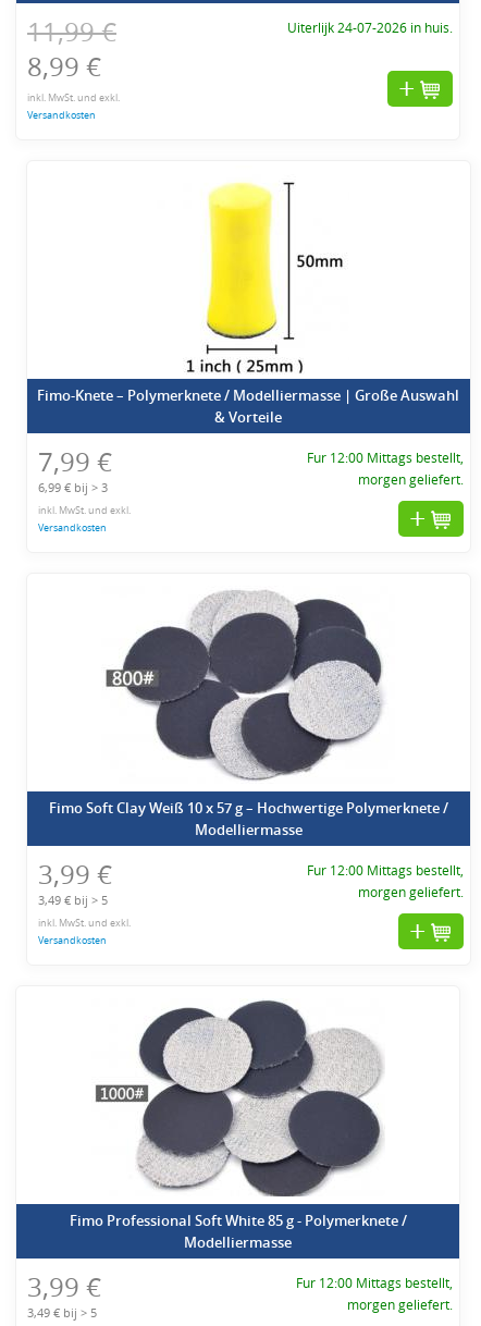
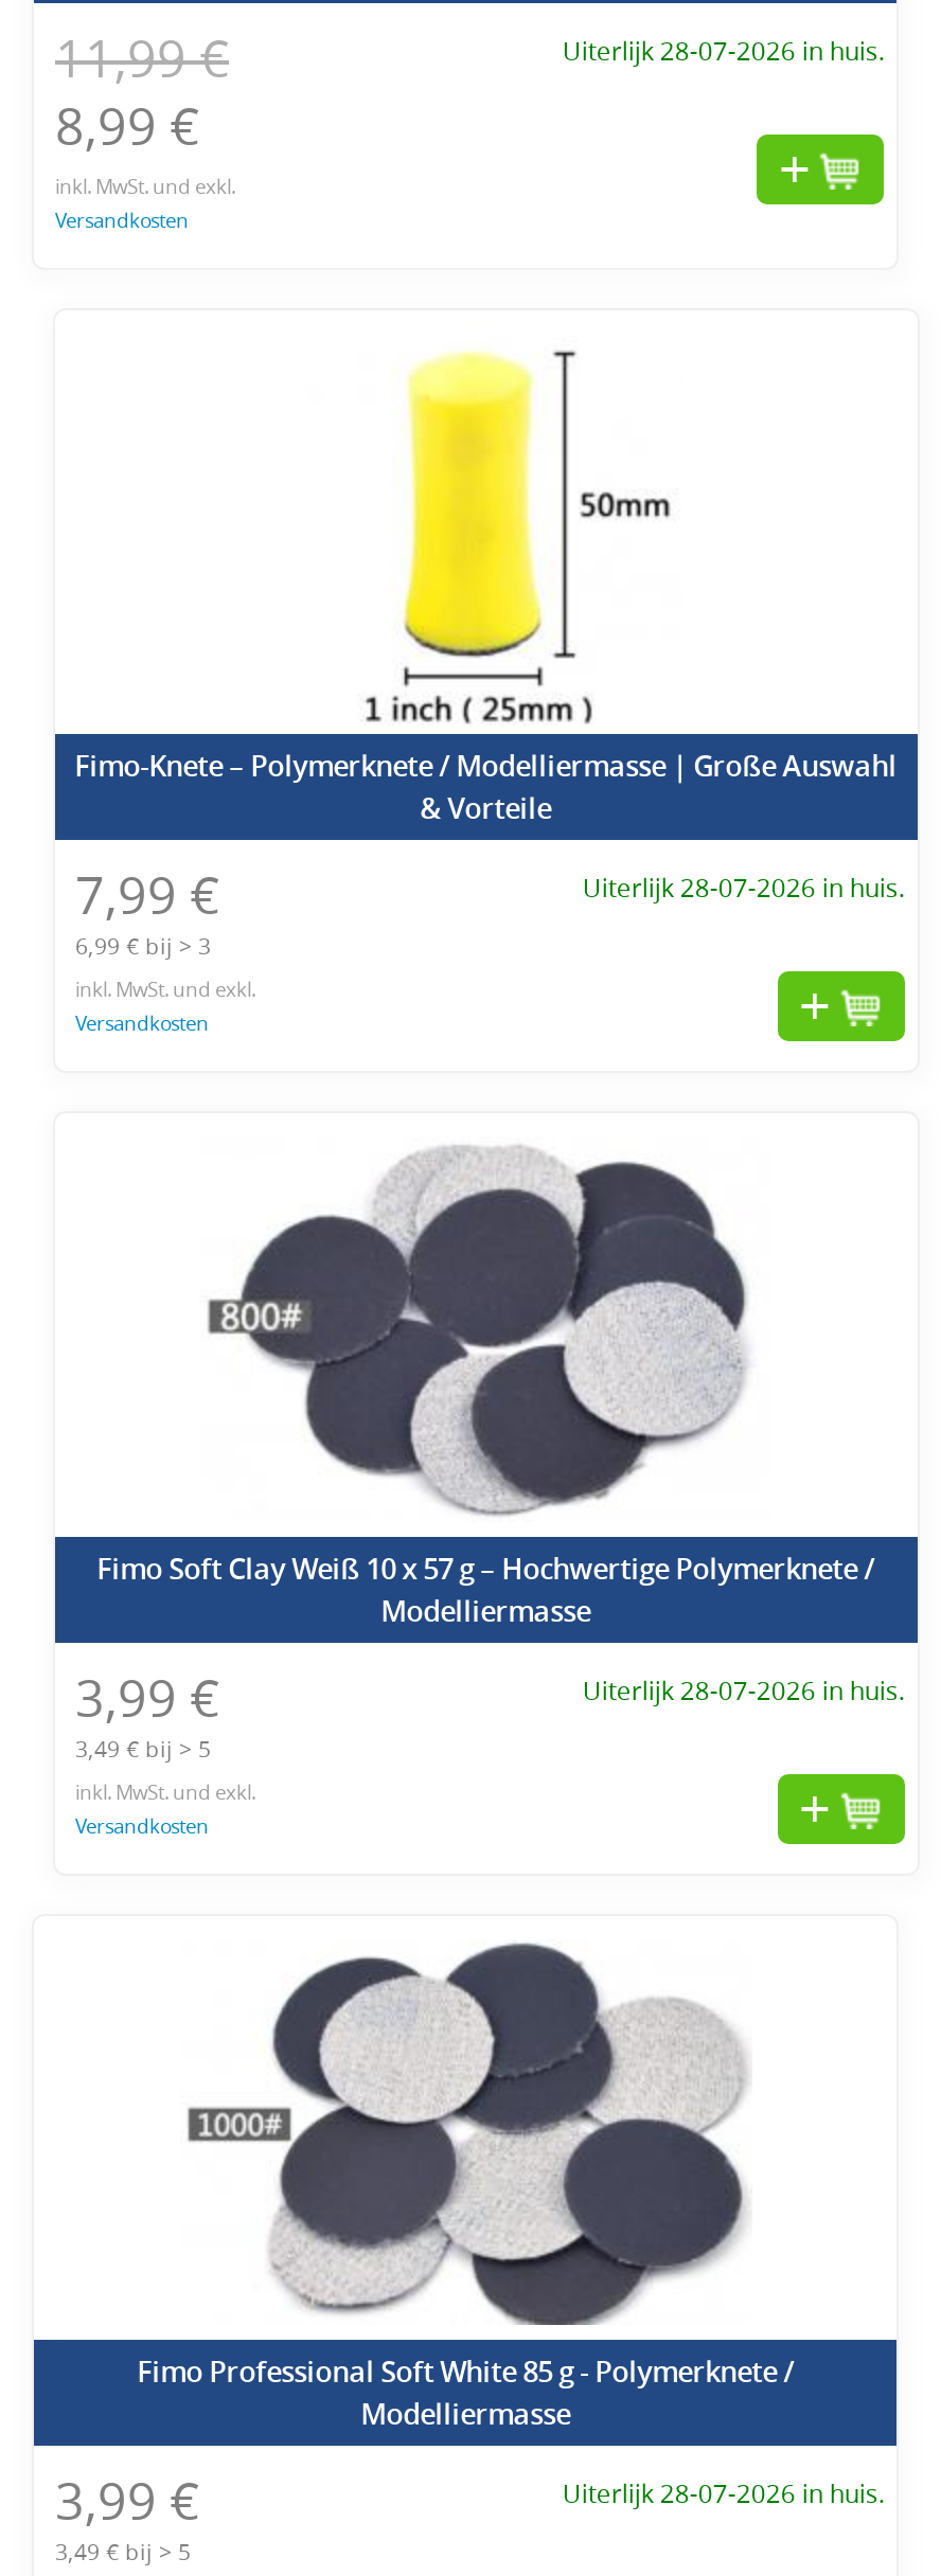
[288,18,453,36] Uiterlijk 24-07-2026 in huis. -> [562,32,884,66] Uiterlijk 28-07-2026 in huis.
[307,448,463,488] Fur 12:00 Mittags bestellt, | morgen geliefert. -> [582,869,905,903] Uiterlijk 28-07-2026 in huis.
[307,861,463,900] Fur 12:00 Mittags bestellt, | morgen geliefert. -> [582,1672,905,1706] Uiterlijk 28-07-2026 in huis.
[296,1274,453,1313] Fur 12:00 Mittags bestellt, | morgen geliefert. -> [562,2475,884,2509] Uiterlijk 28-07-2026 in huis.

